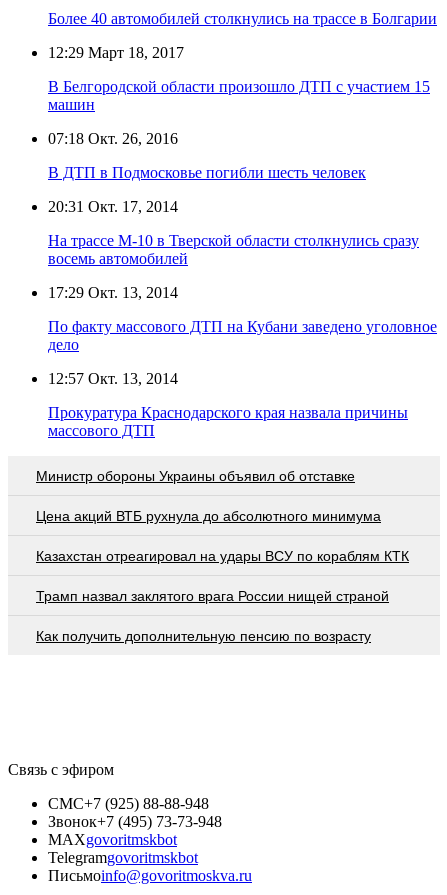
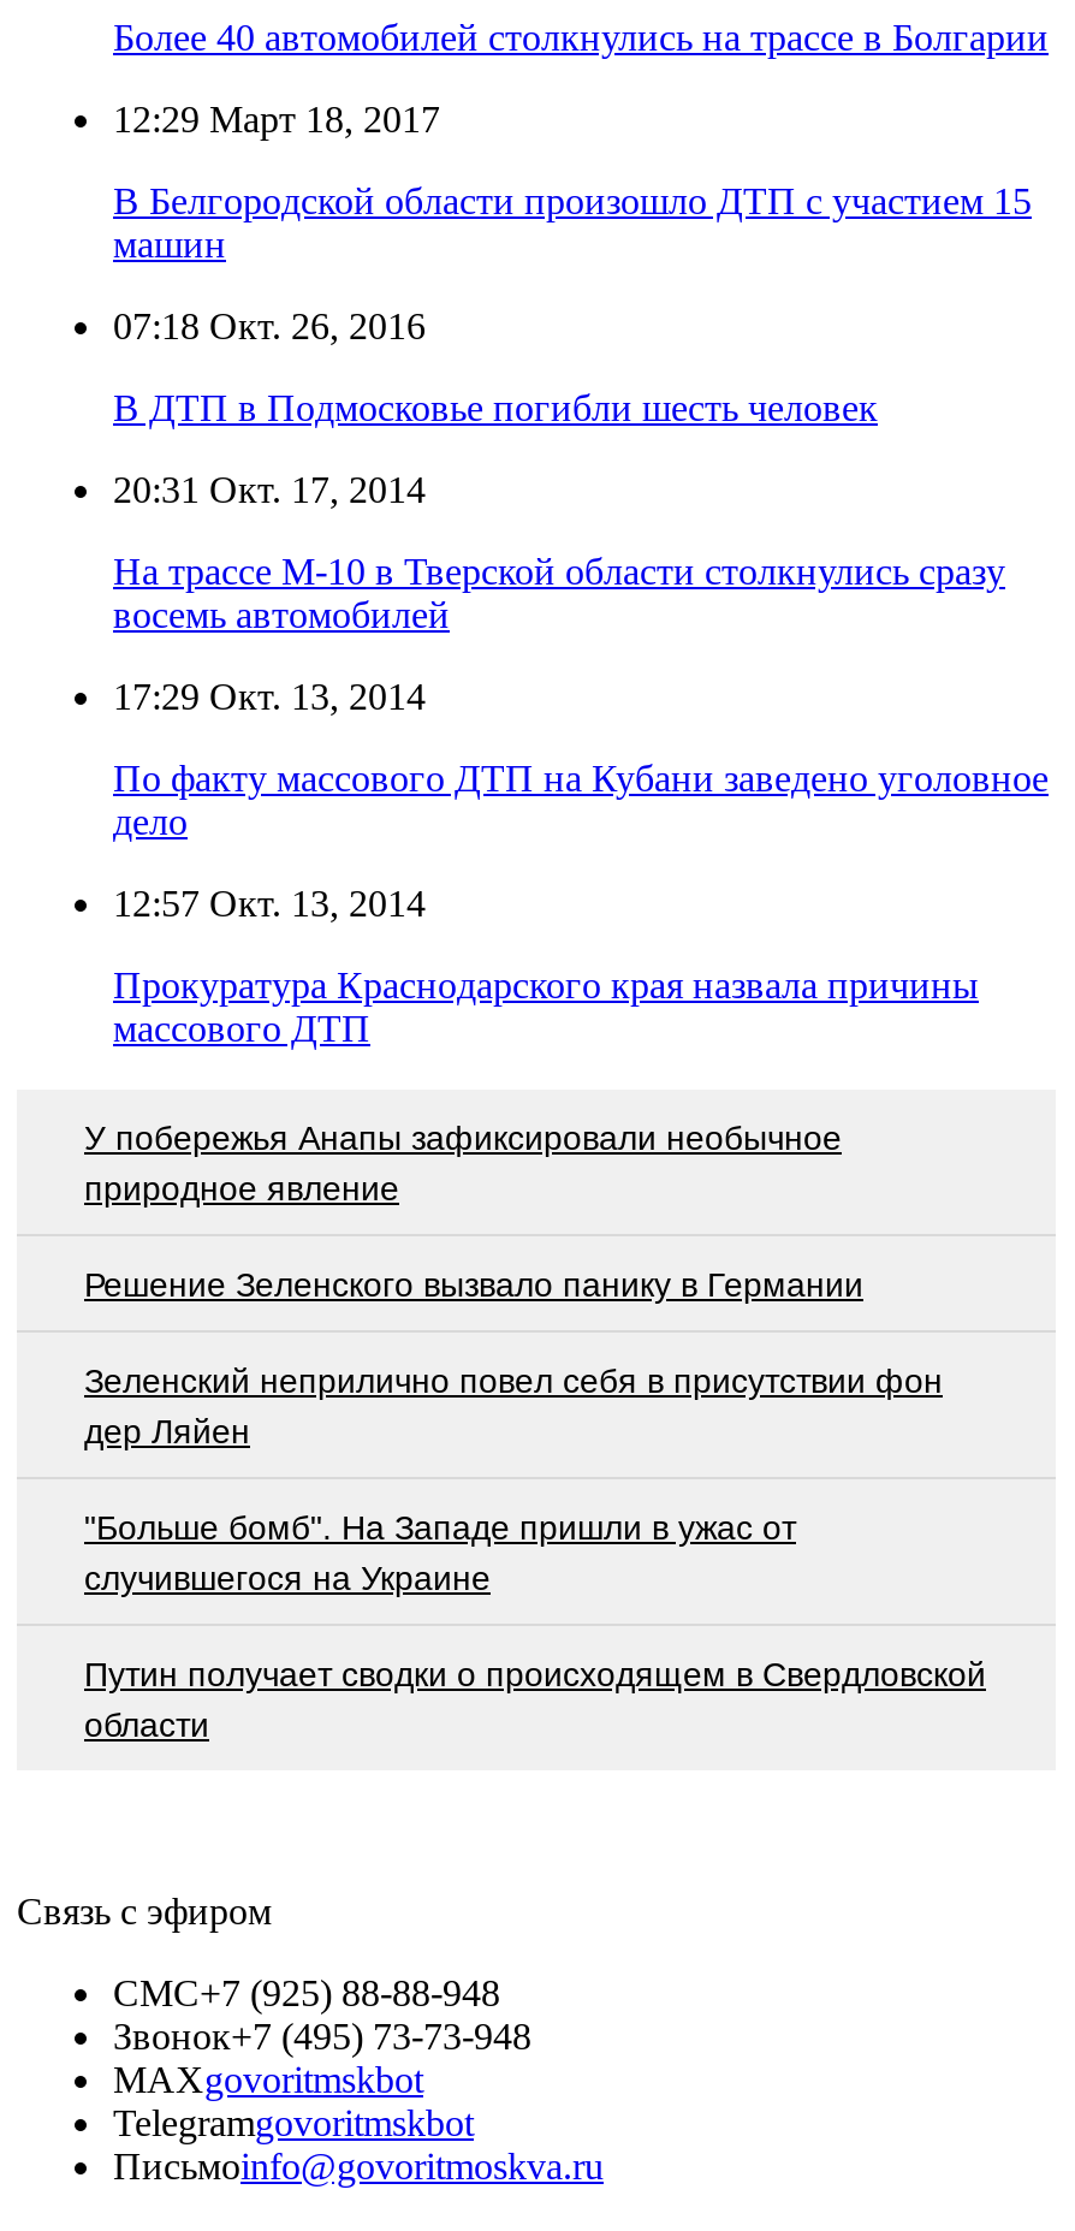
[36,468,355,484] Министр обороны Украины объявил об отставке -> [84,1119,842,1208] У побережья Анапы зафиксировали необычное | природное явление
[36,508,381,524] Цена акций ВТБ рухнула до абсолютного минимума -> [84,1265,863,1304] Решение Зеленского вызвало панику в Германии
[36,548,409,564] Казахстан отреагировал на удары ВСУ по кораблям КТК -> [84,1362,943,1451] Зеленский неприлично повел cебя в присутствии фон | дер Ляйен
[36,588,389,604] Трамп назвал заклятого врага России нищей страной -> [84,1508,796,1597] "Больше бомб". На Западе пришли в ужас от | случившегося на Украине
[36,628,371,644] Как получить дополнительную пенсию по возрасту -> [84,1655,986,1744] Путин получает сводки о происходящем в Свердловской | области

